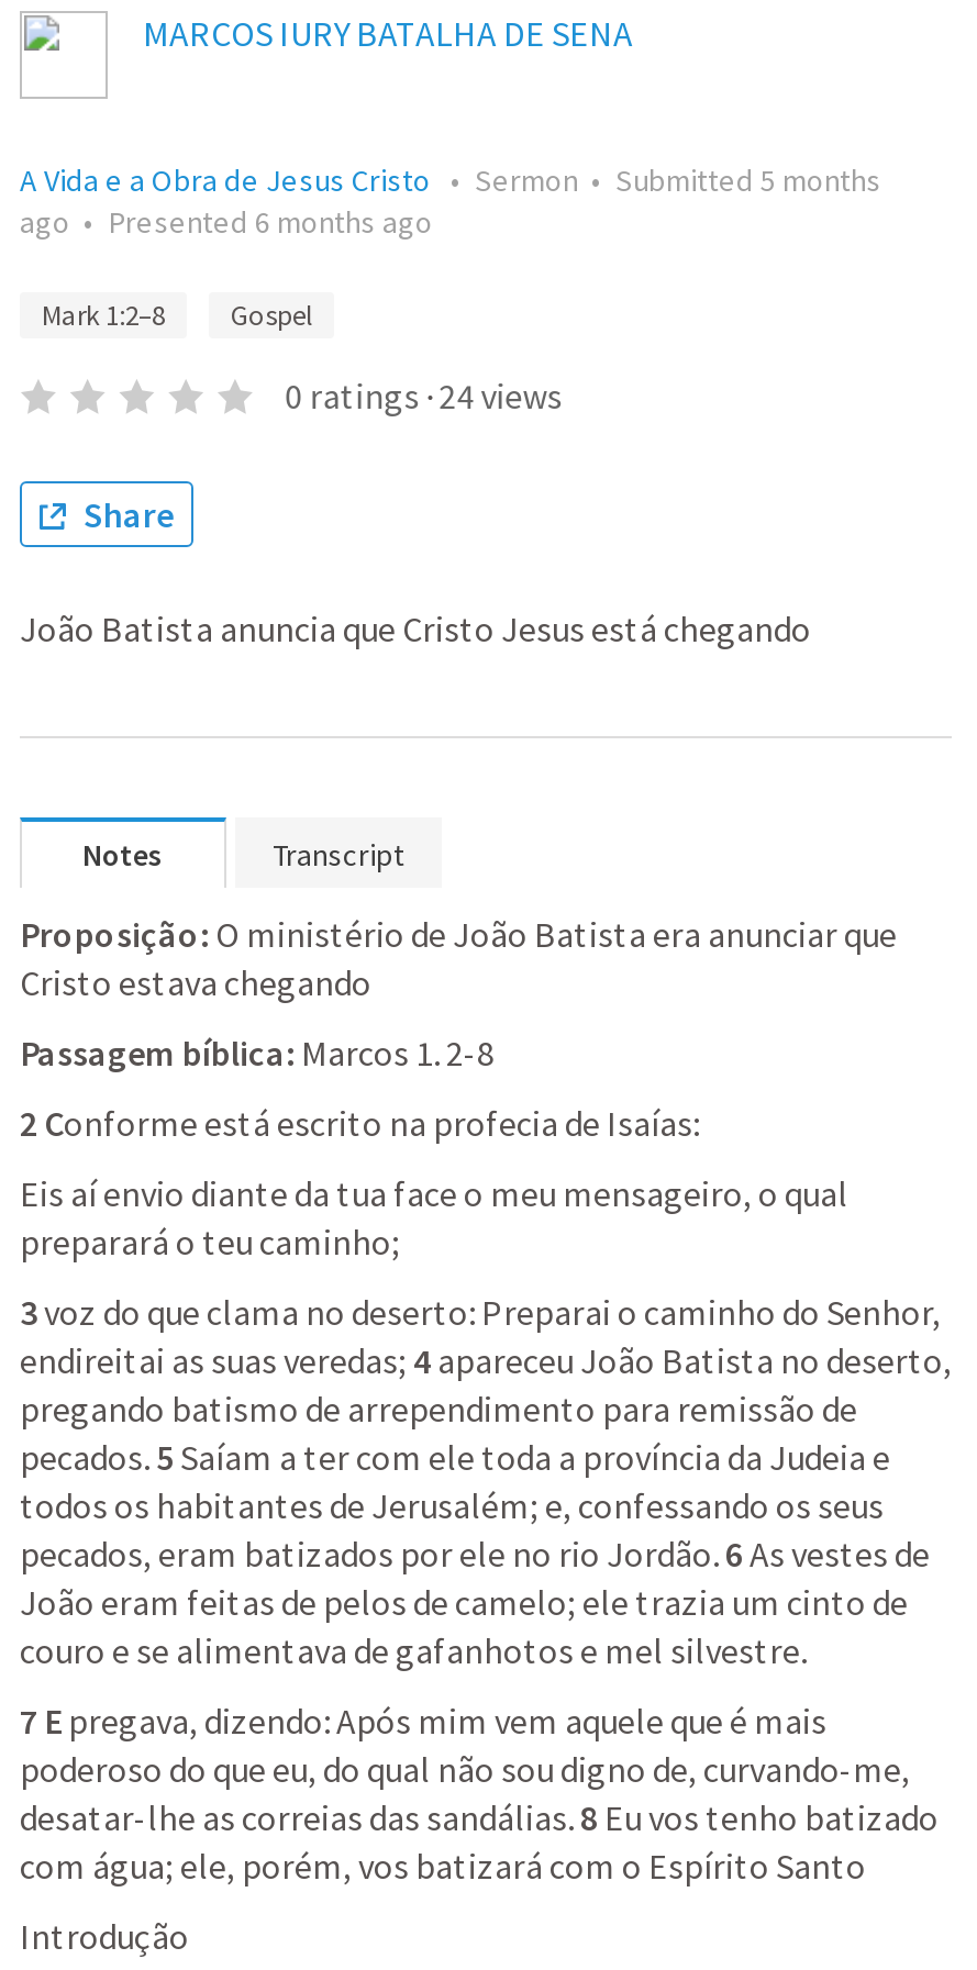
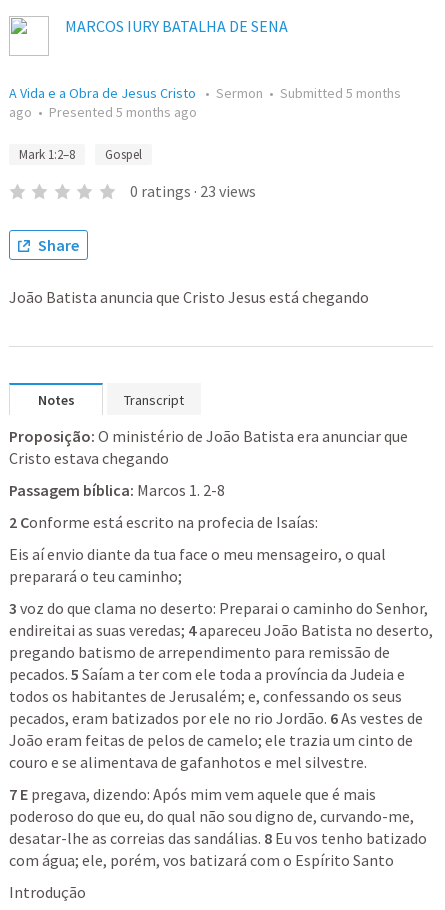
[20,202,433,242] ago • Presented 6 months ago -> [9,103,197,121] ago • Presented 5 months ago
[285,374,562,418] 0 ratings · 24 views -> [130,181,256,201] 0 ratings · 23 views

